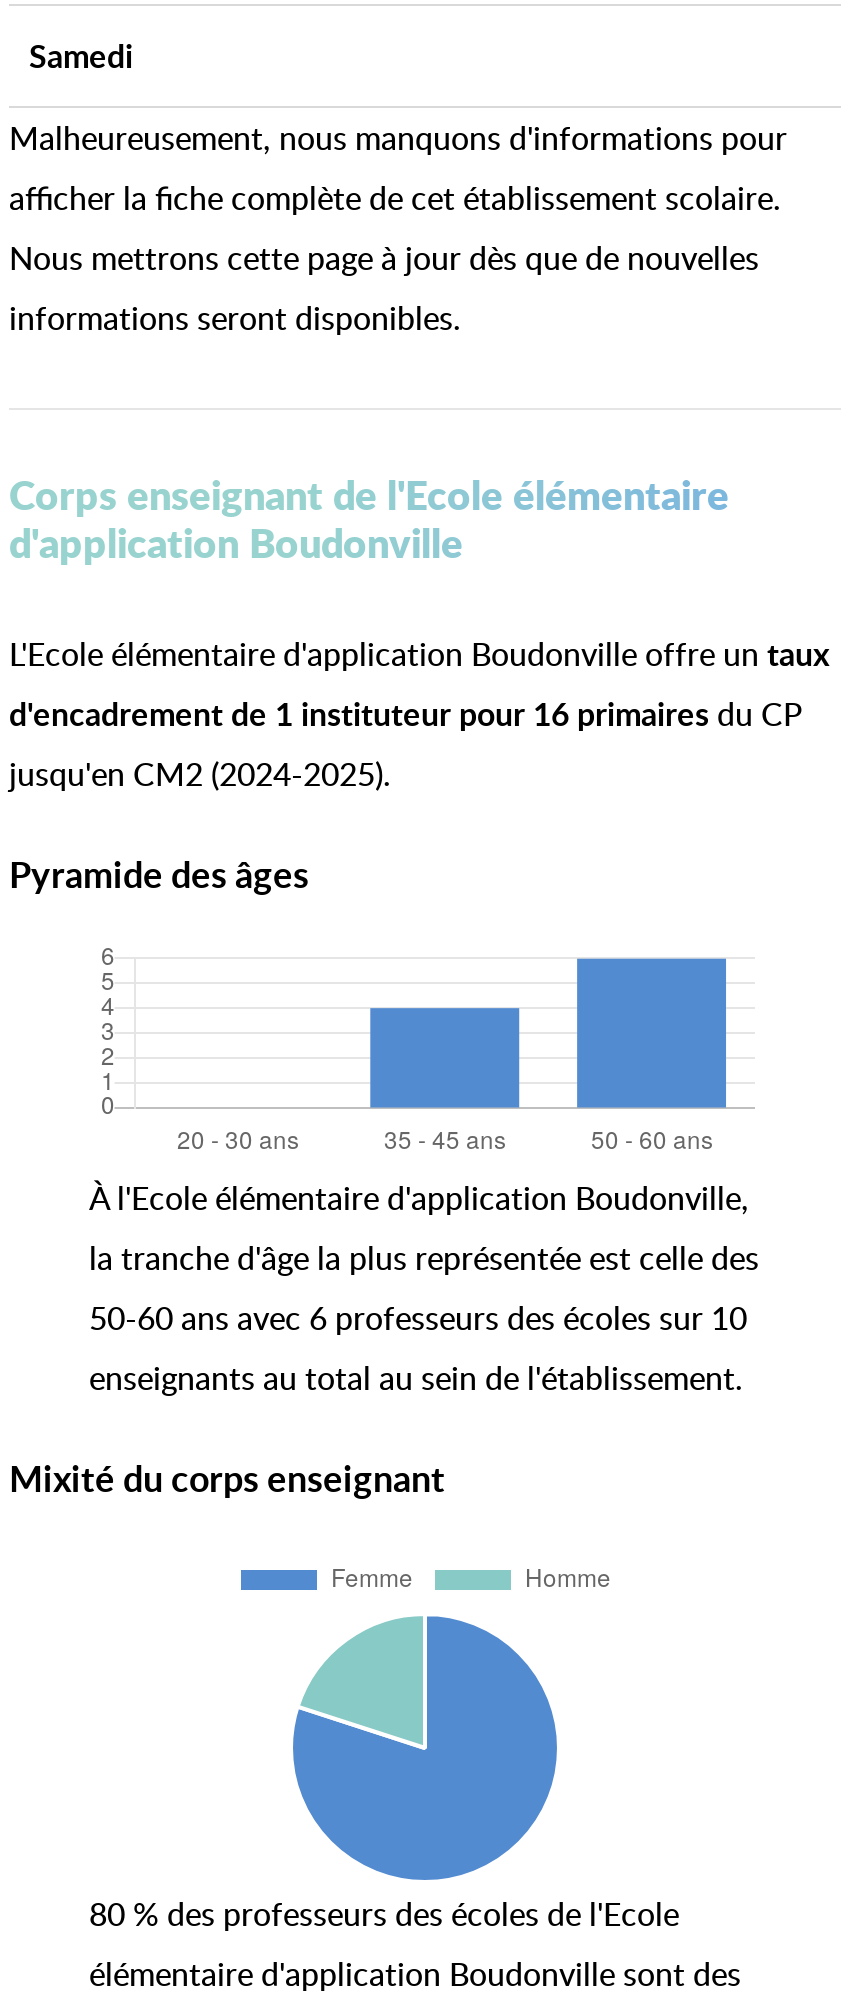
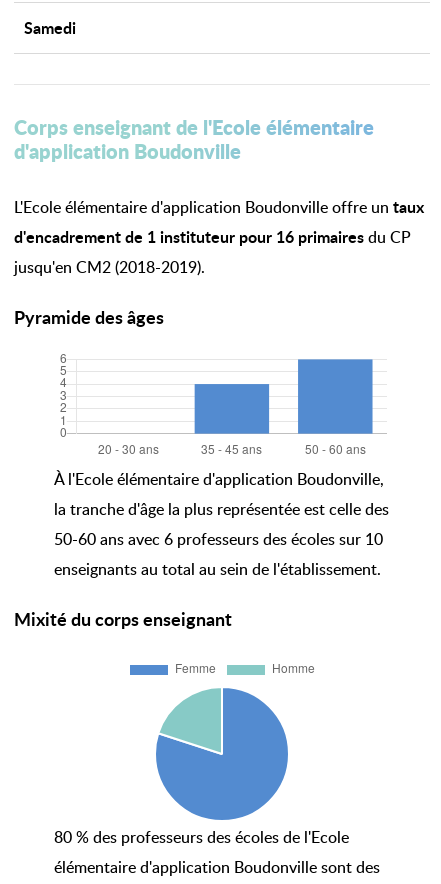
[9,116,787,340] Malheureusement, nous manquons d'informations pour | afficher la fiche complète de cet établissement scolaire. | Nous mettrons cette page à jour dès que de nouvelles | informations seront disponibles. -> none
[9,752,391,796] jusqu'en CM2 (2024-2025). -> [14,256,205,278] jusqu'en CM2 (2018-2019).

